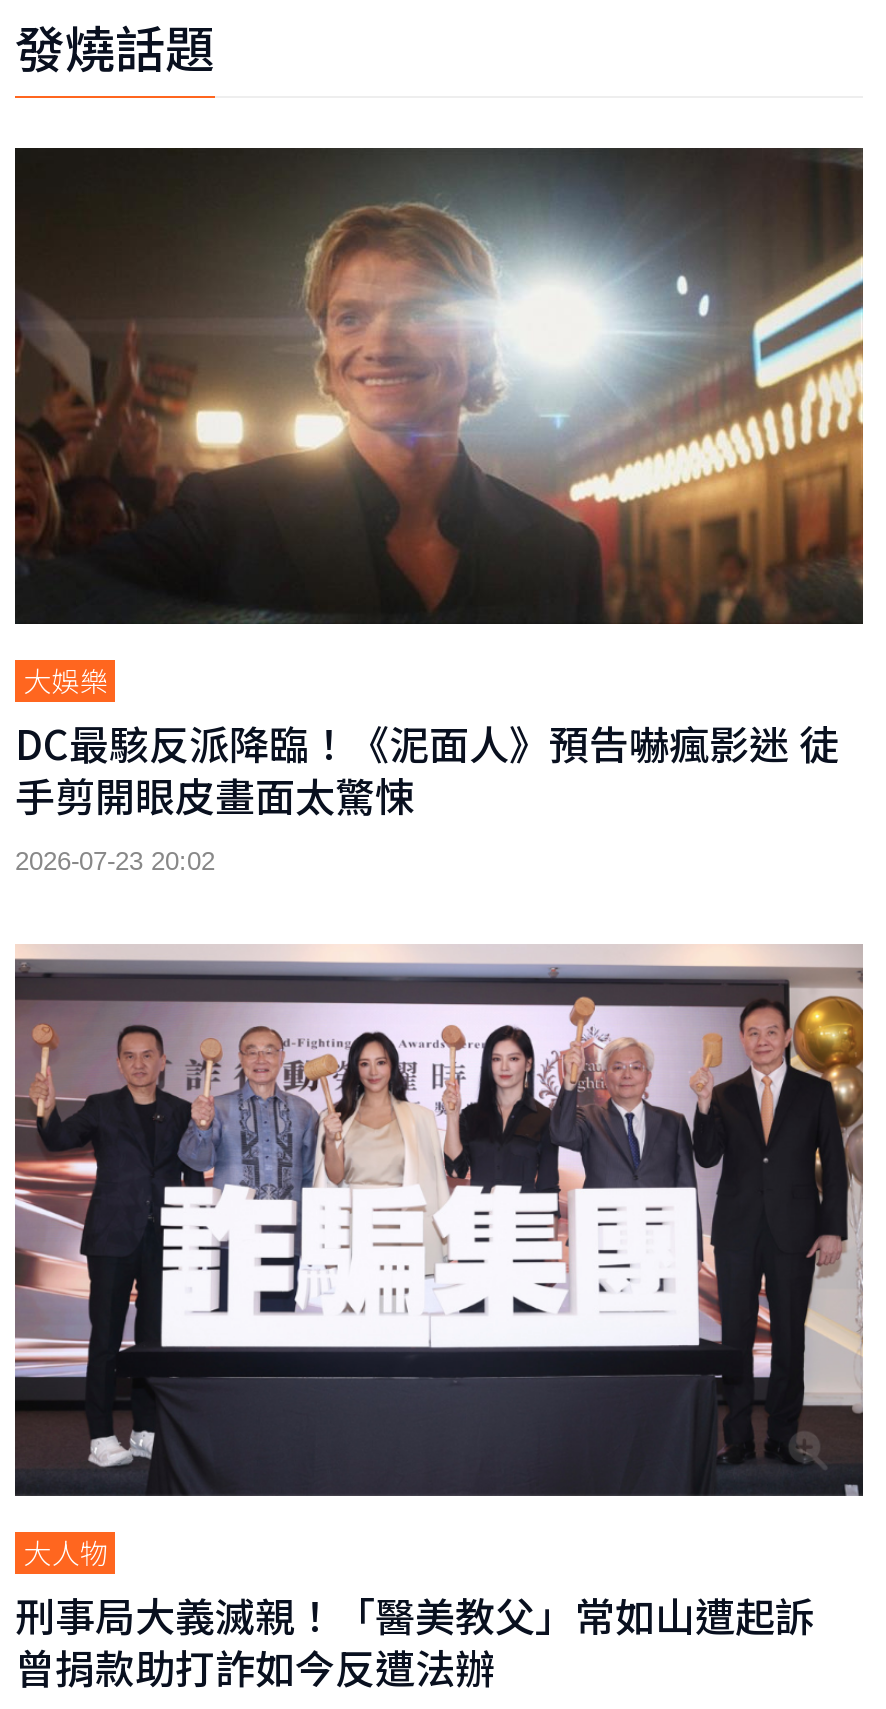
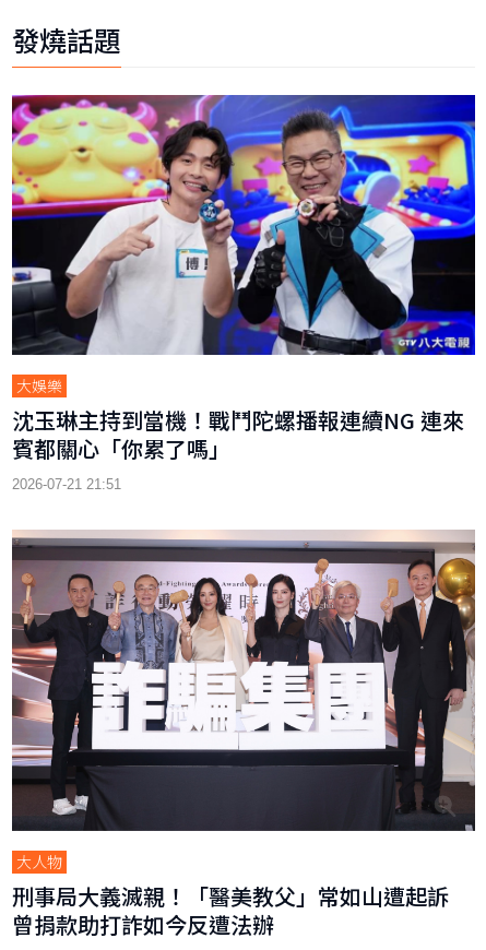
[13,146,865,626] [image] -> [11,94,476,356] [image]
[15,714,839,876] DC最駭反派降臨！《泥面人》預告嚇瘋影迷 徒 | 手剪開眼皮畫面太驚悚 | 2026-07-23 20:02 -> [12,404,464,493] 沈玉琳主持到當機！戰鬥陀螺播報連續NG 連來 | 賓都關心「你累了嗎」 | 2026-07-21 21:51

